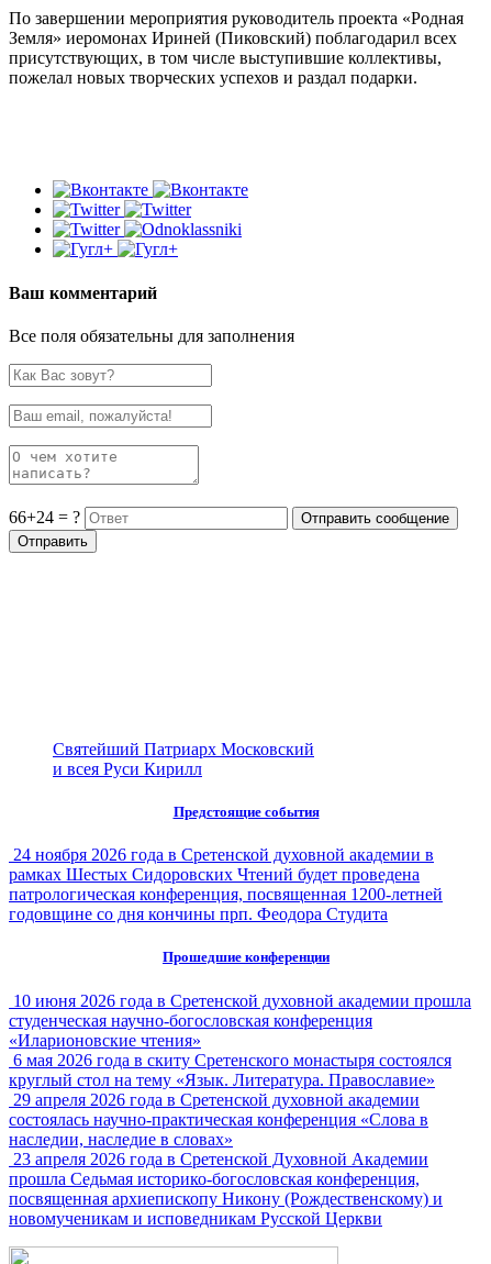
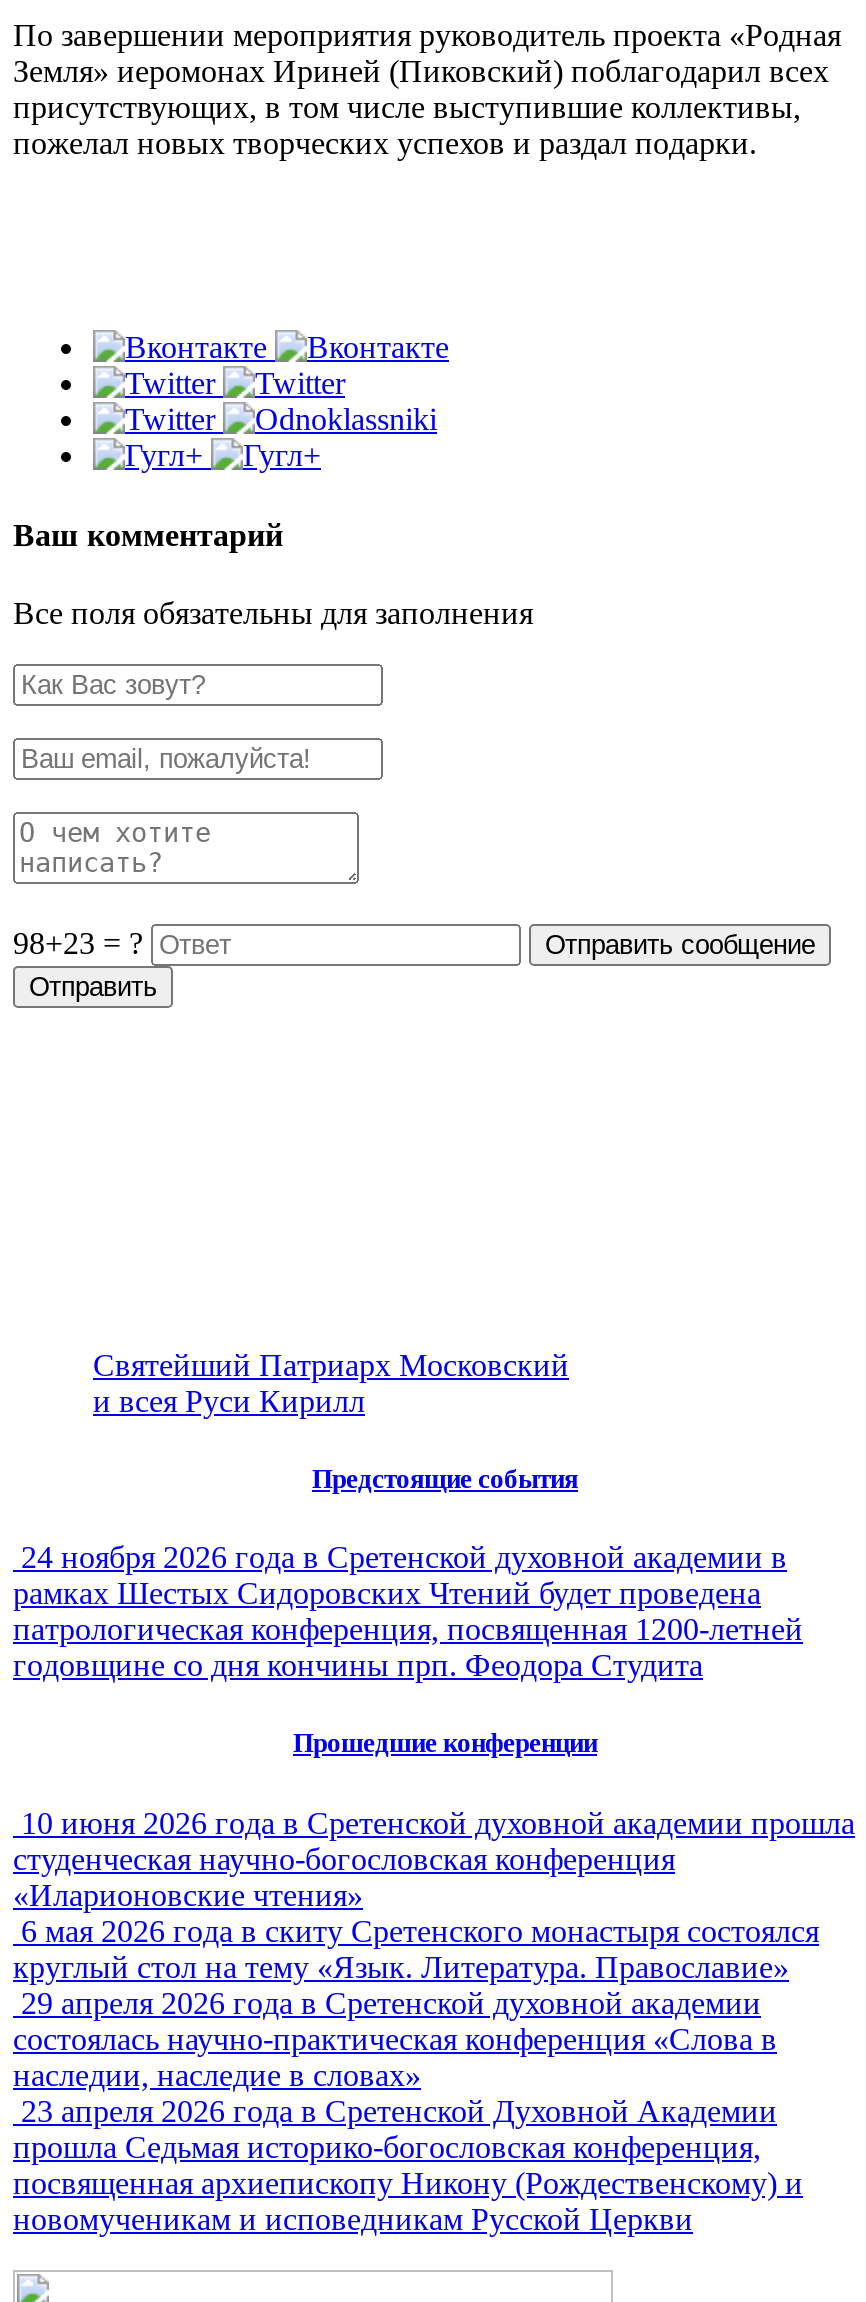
[9,508,80,526] 66+24 = ? -> [13,926,143,960] 98+23 = ?

